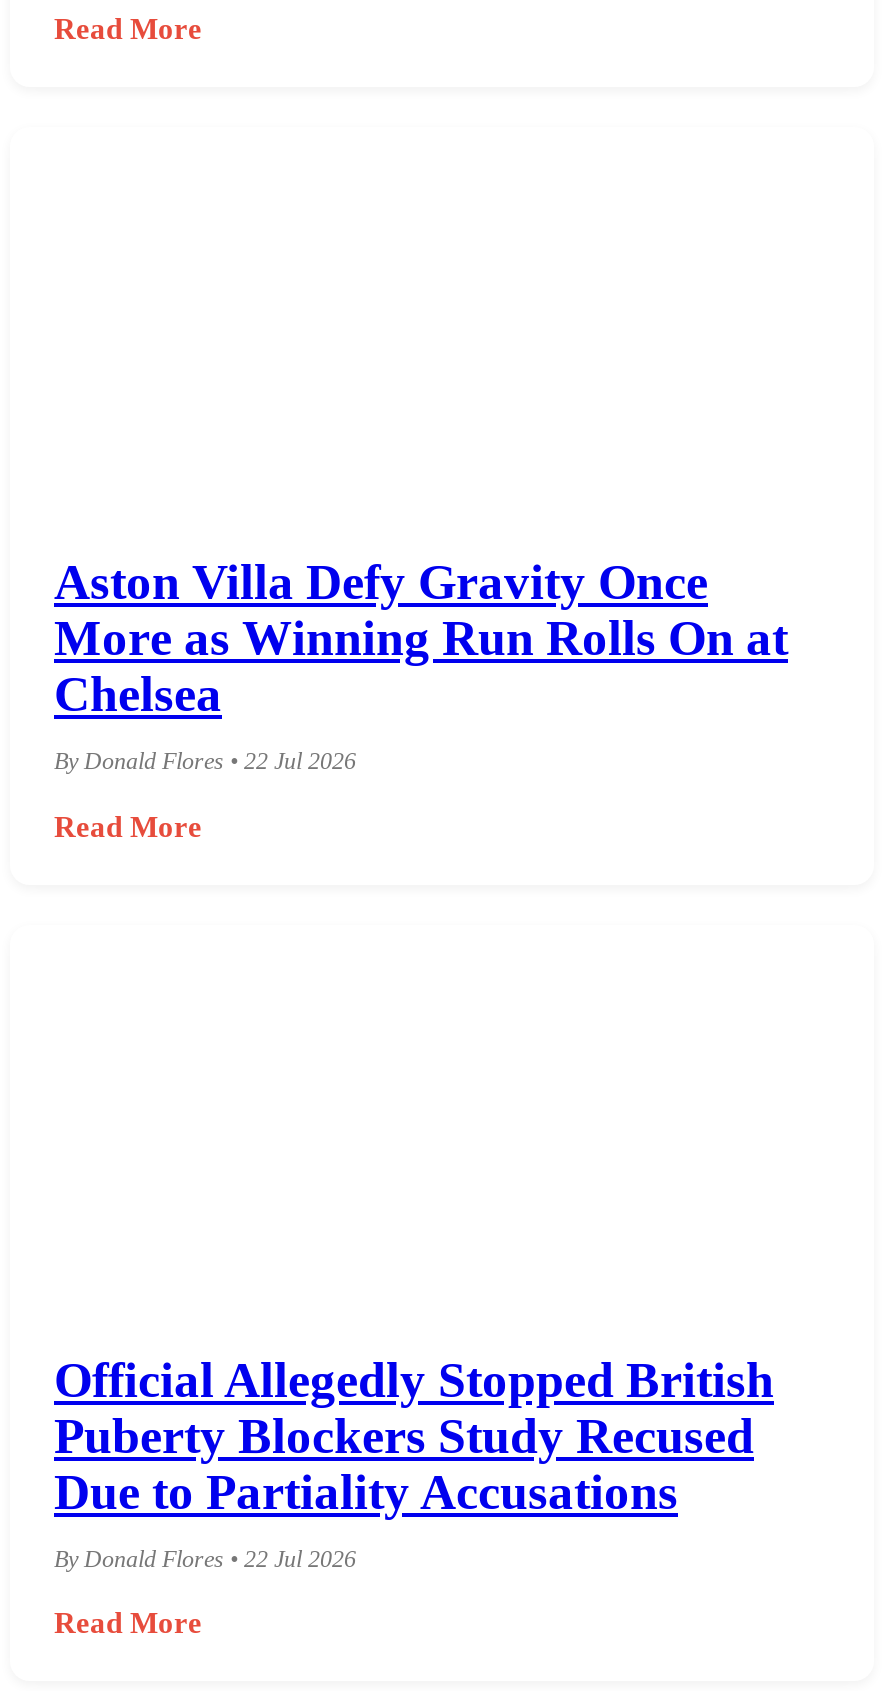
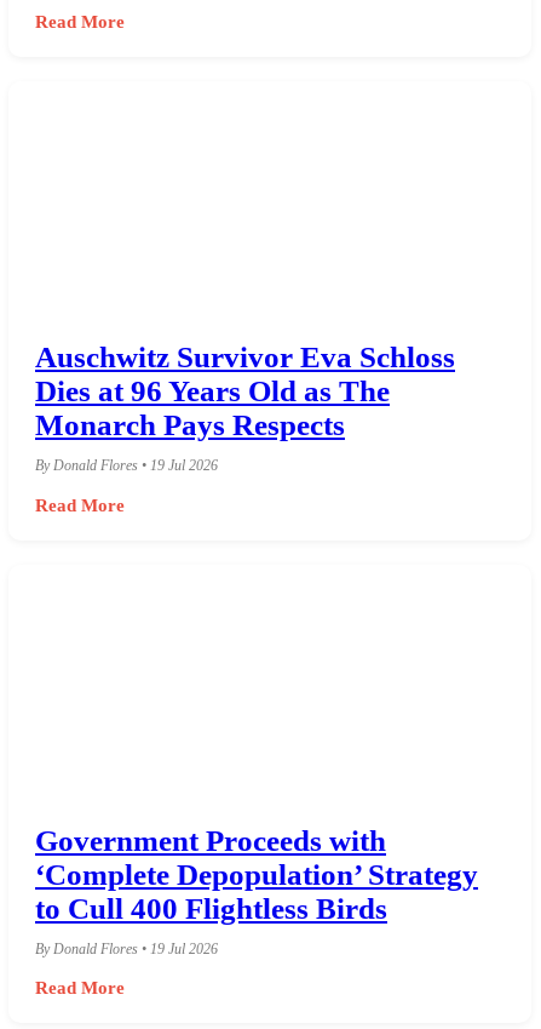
[54,556,788,722] Aston Villa Defy Gravity Once | More as Winning Run Rolls On at | Chelsea -> [35,341,455,442] Auschwitz Survivor Eva Schloss | Dies at 96 Years Old as The | Monarch Pays Respects
[54,748,356,776] By Donald Flores • 22 Jul 2026 -> [35,457,218,474] By Donald Flores • 19 Jul 2026
[54,1354,774,1520] Official Allegedly Stopped British | Puberty Blockers Study Recused | Due to Partiality Accusations -> [35,825,478,925] Government Proceeds with | ‘Complete Depopulation’ Strategy | to Cull 400 Flightless Birds
[54,1546,356,1574] By Donald Flores • 22 Jul 2026 -> [35,941,218,958] By Donald Flores • 19 Jul 2026

